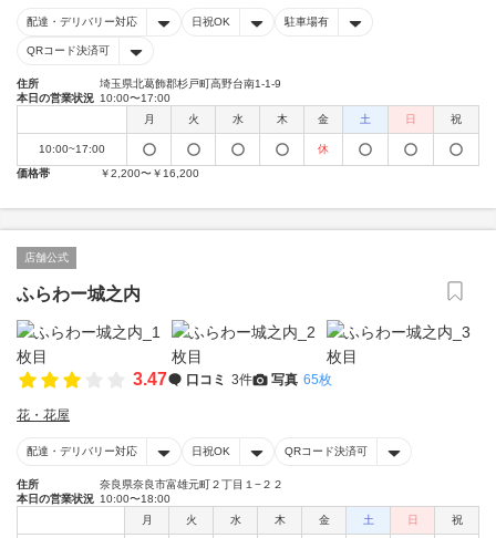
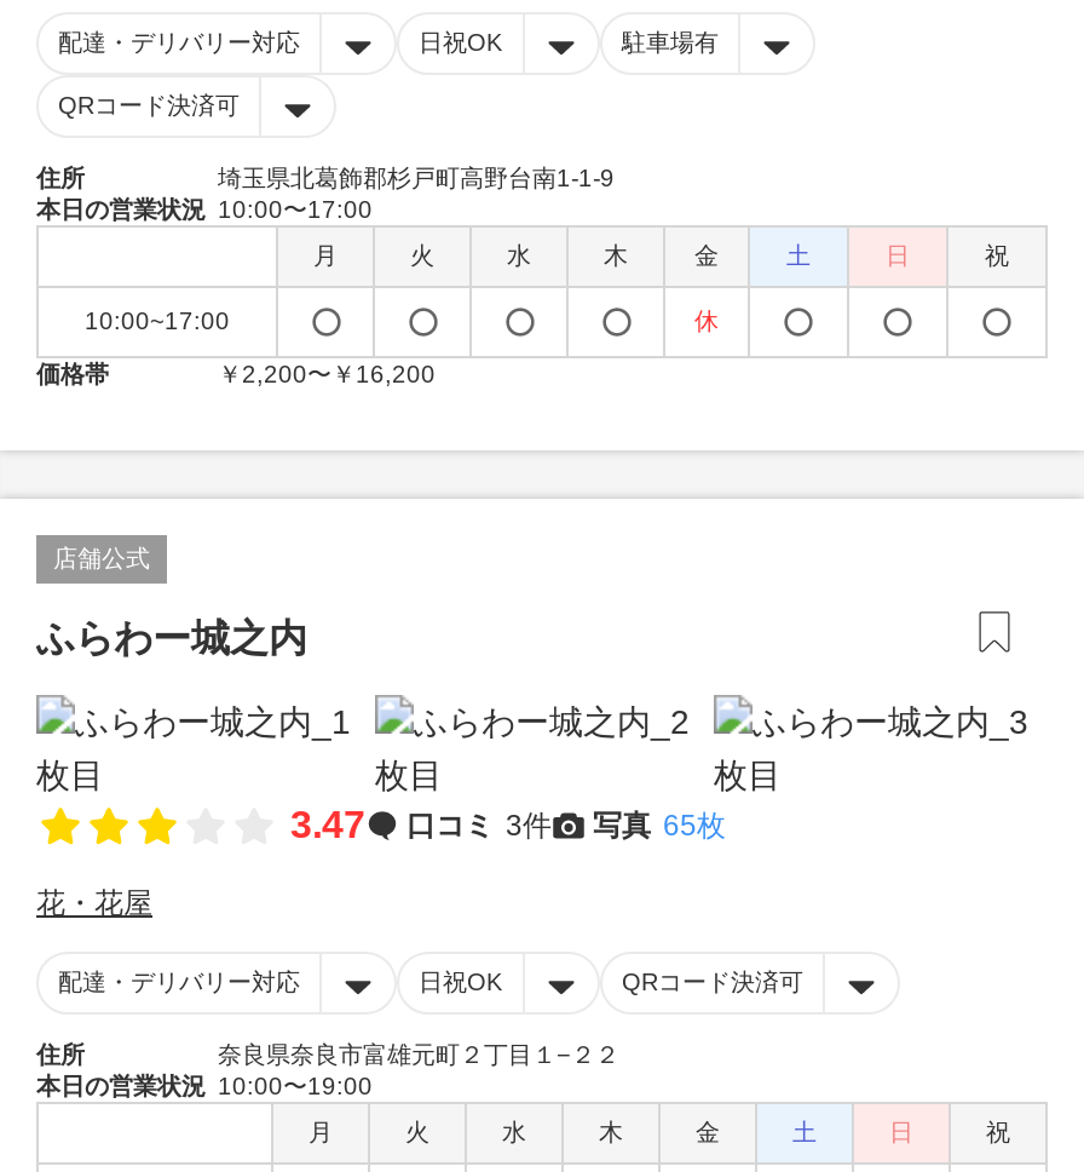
[17,493,170,505] 本日の営業状況 10:00〜18:00 -> [36,1073,373,1099] 本日の営業状況 10:00〜19:00

